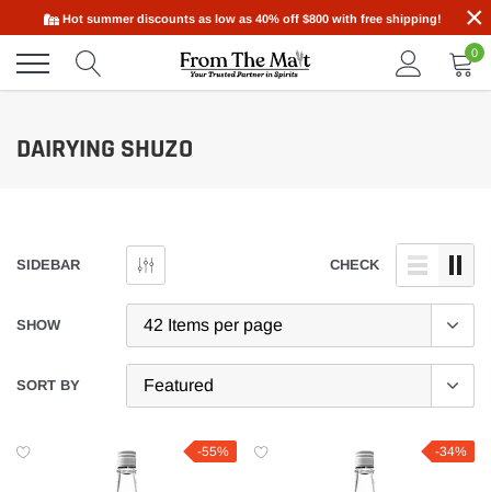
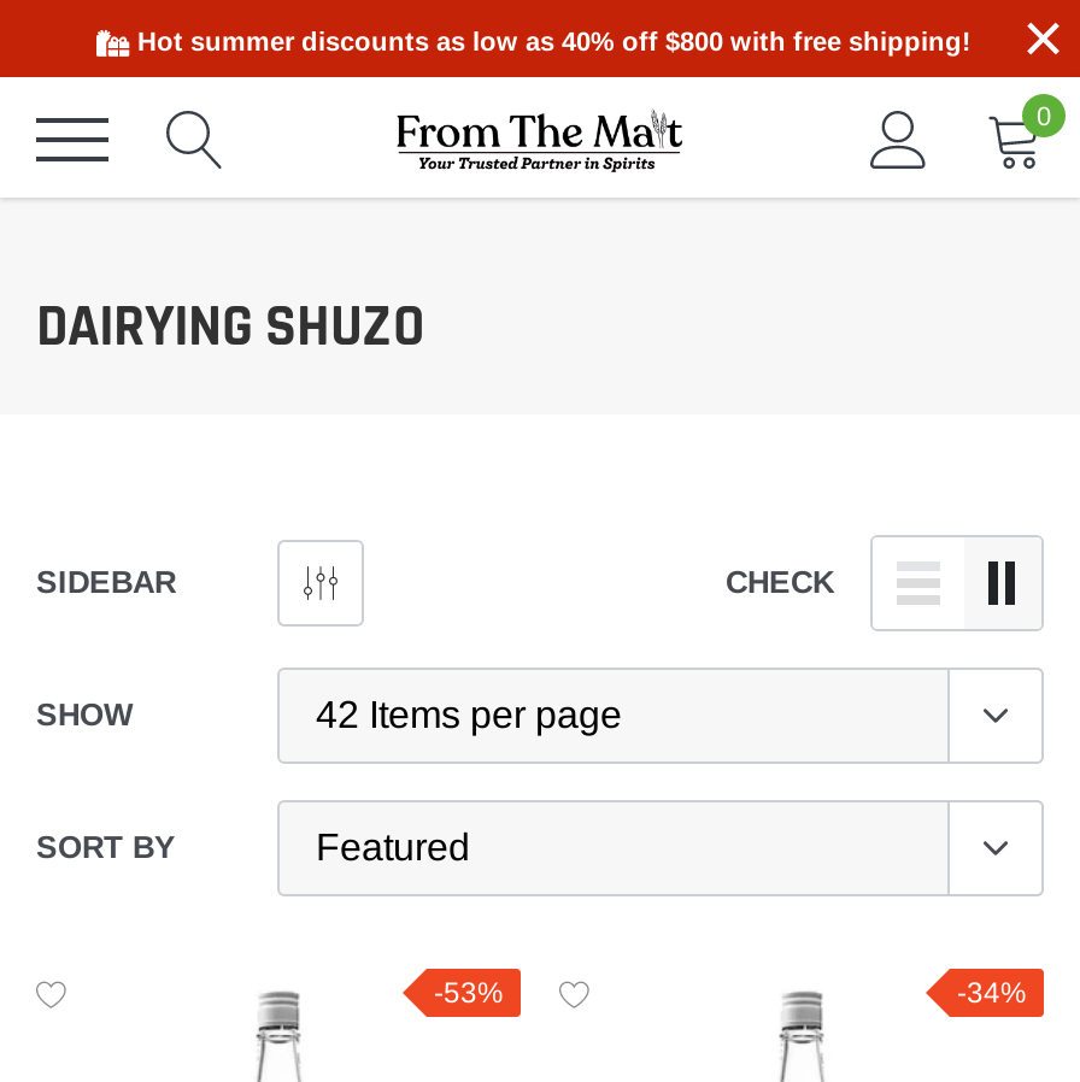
[197,444,229,459] -55% -> [434,976,504,1010] -53%

